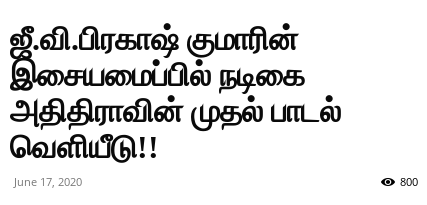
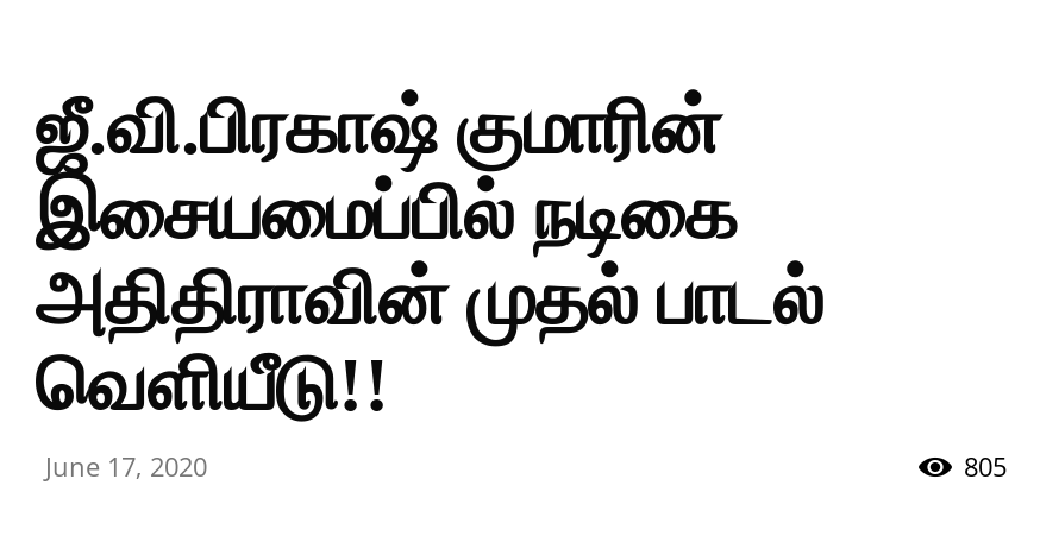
[400,174,418,189] 800 -> [964,448,1007,484] 805

